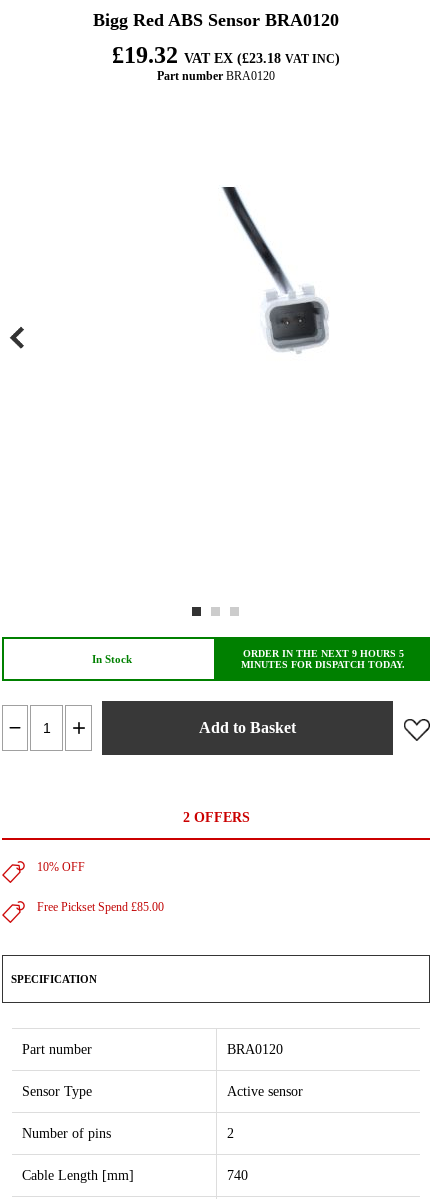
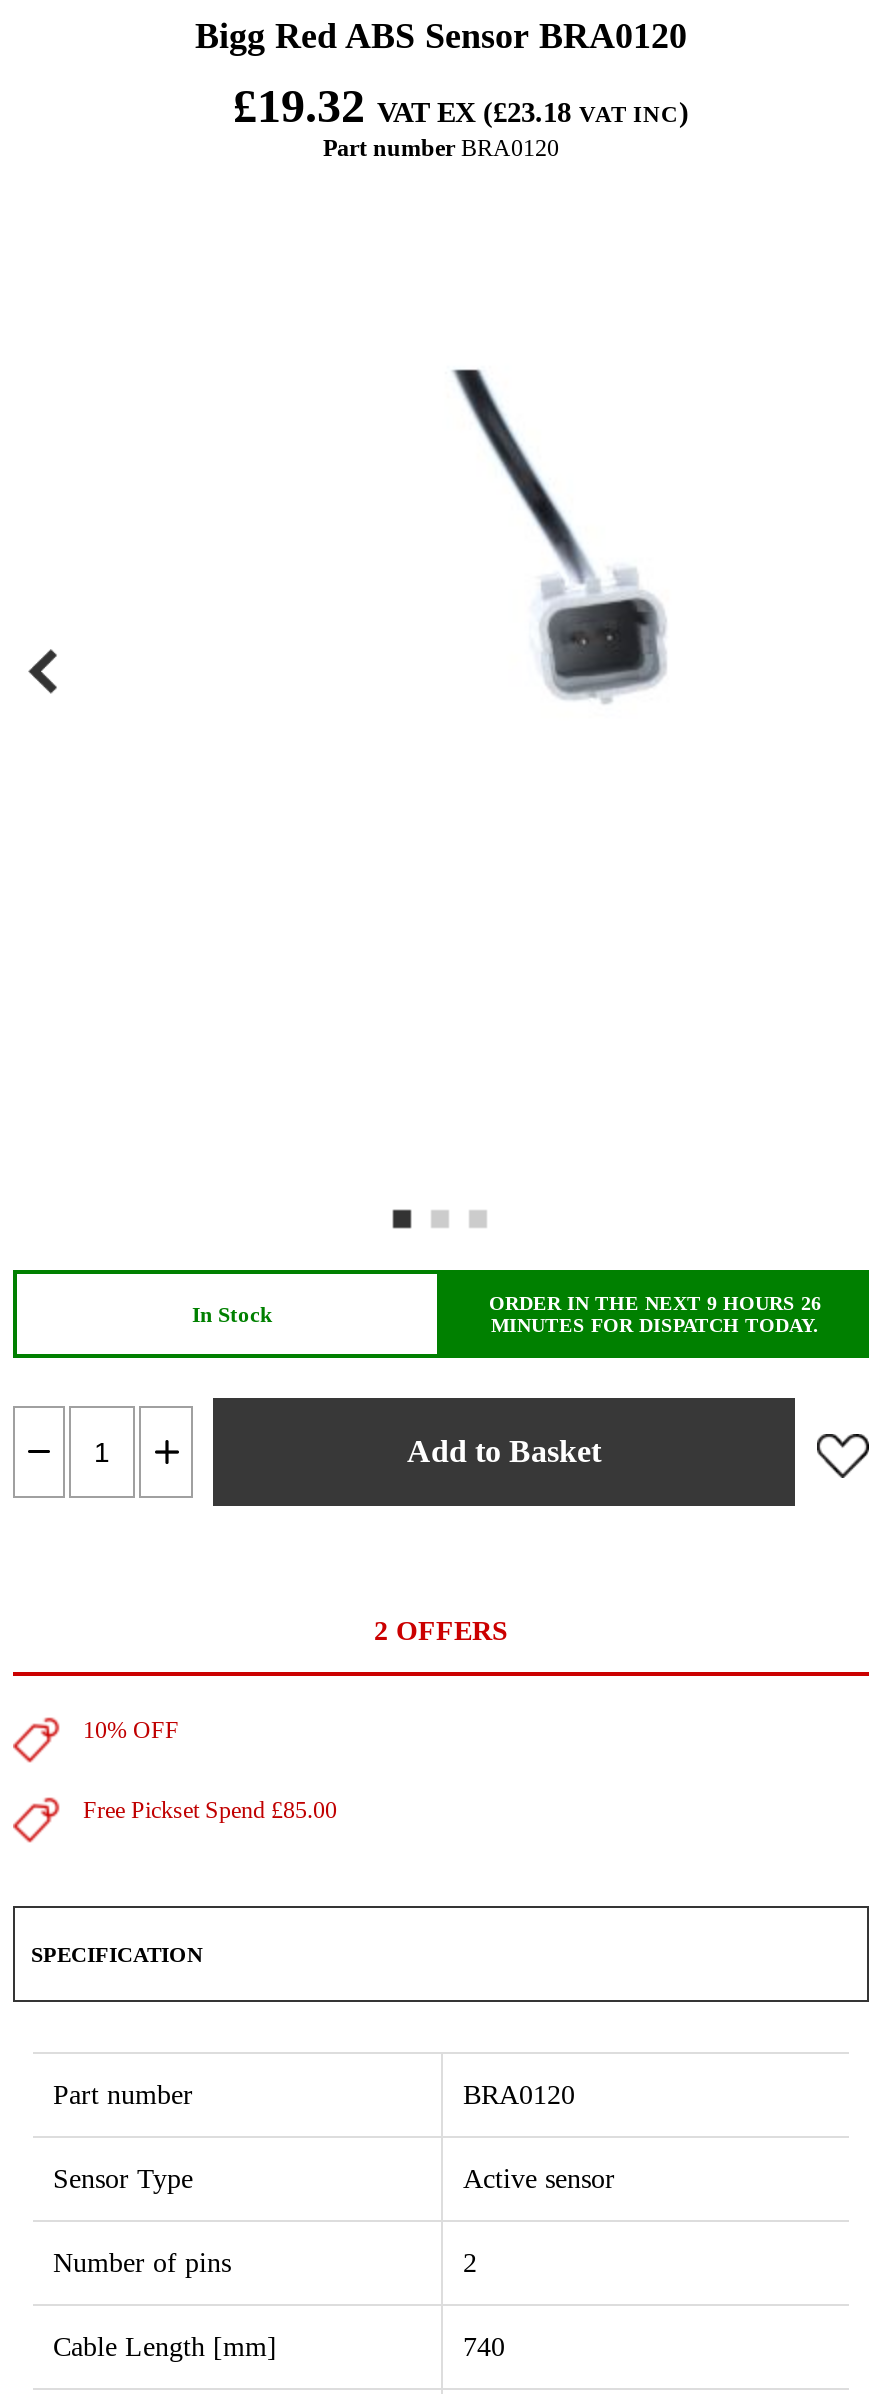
[242,648,403,659] ORDER IN THE NEXT 9 HOURS 5 -> [489,1292,821,1314] ORDER IN THE NEXT 9 HOURS 26

